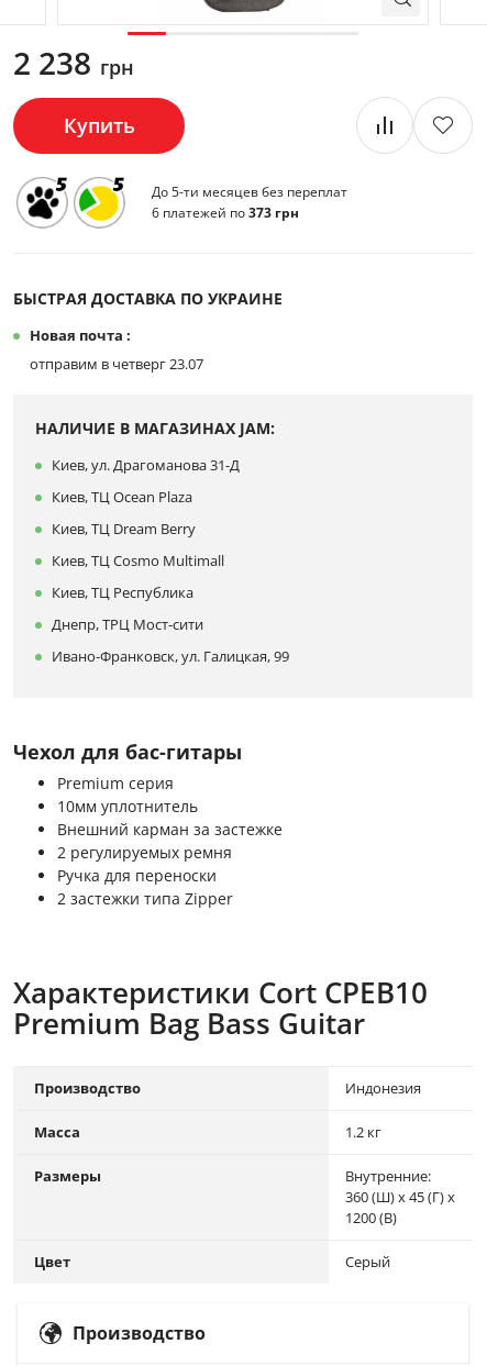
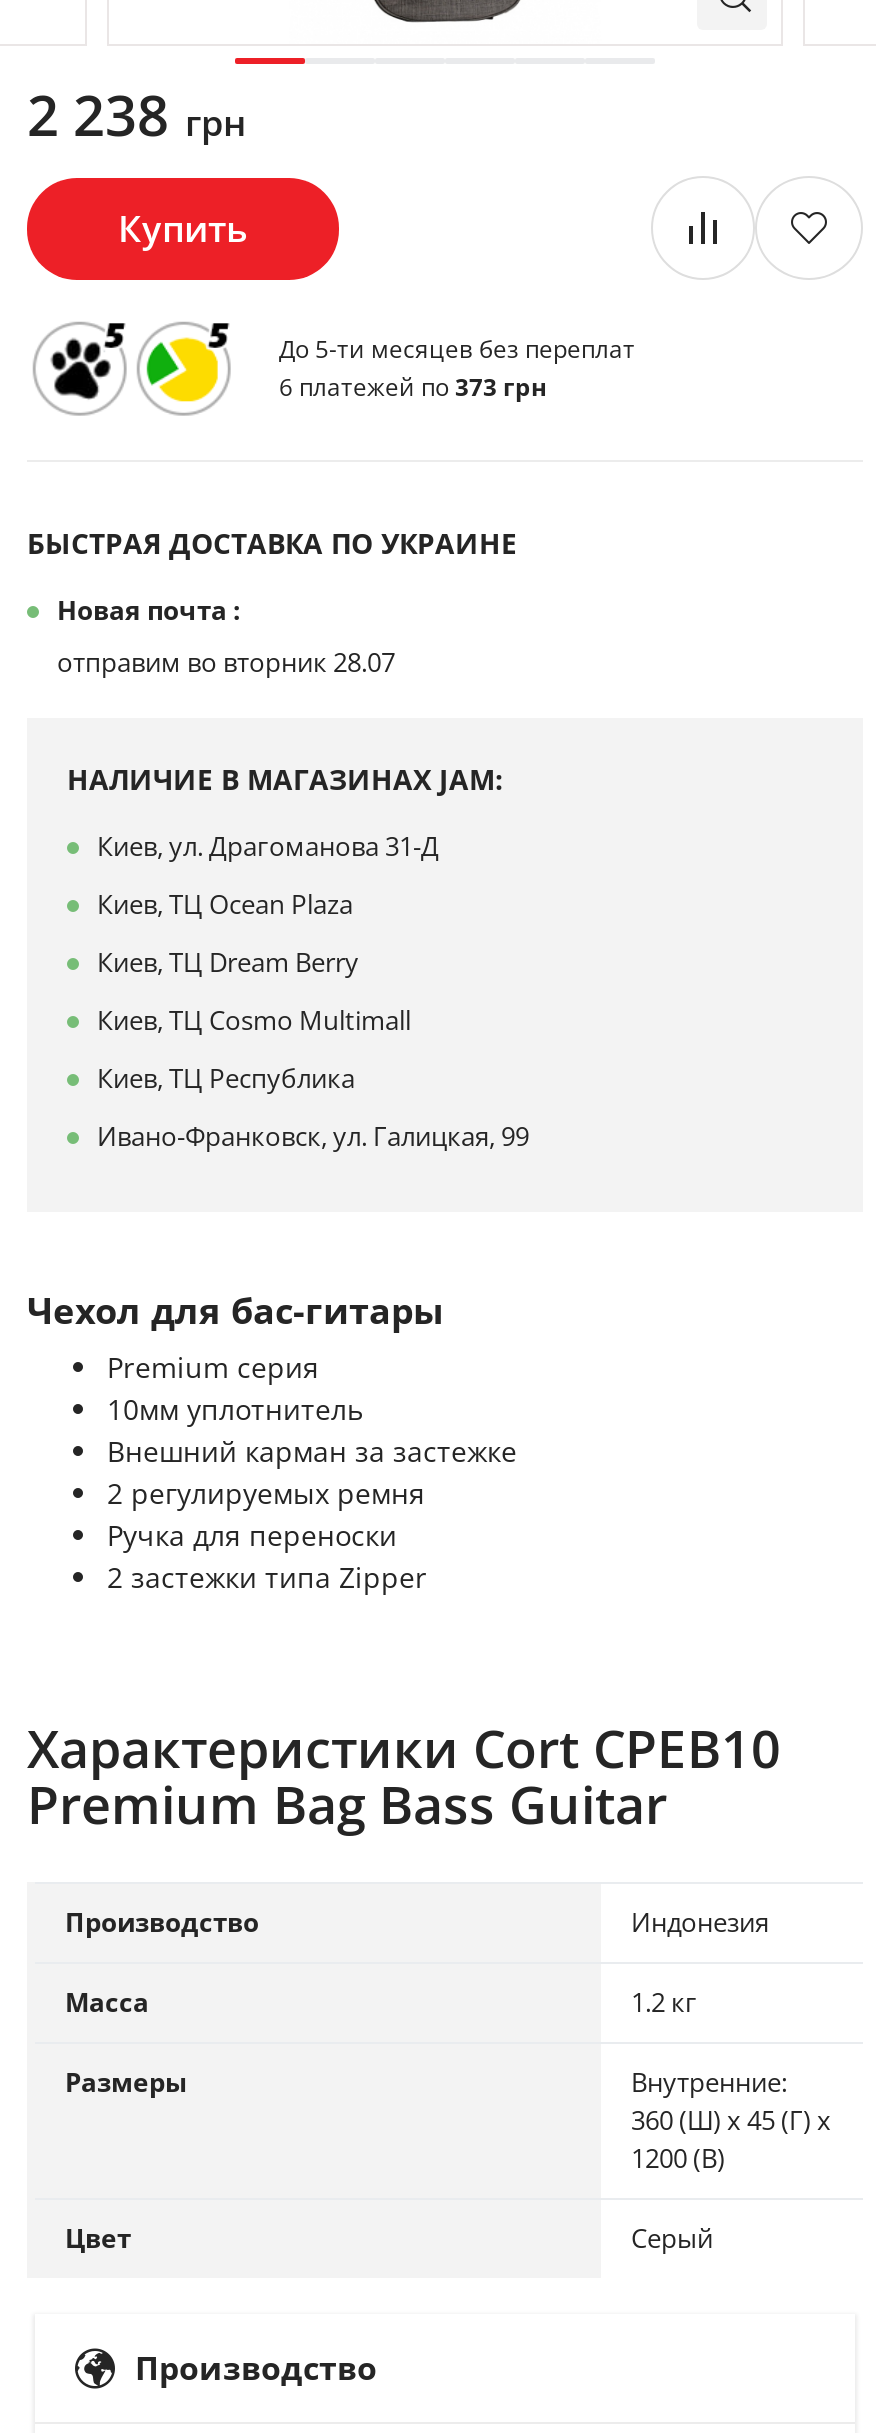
[30,354,203,374] отправим в четверг 23.07 -> [57,644,395,680] отправим во вторник 28.07
[52,614,203,634] Днепр, ТРЦ Мост-сити -> none

